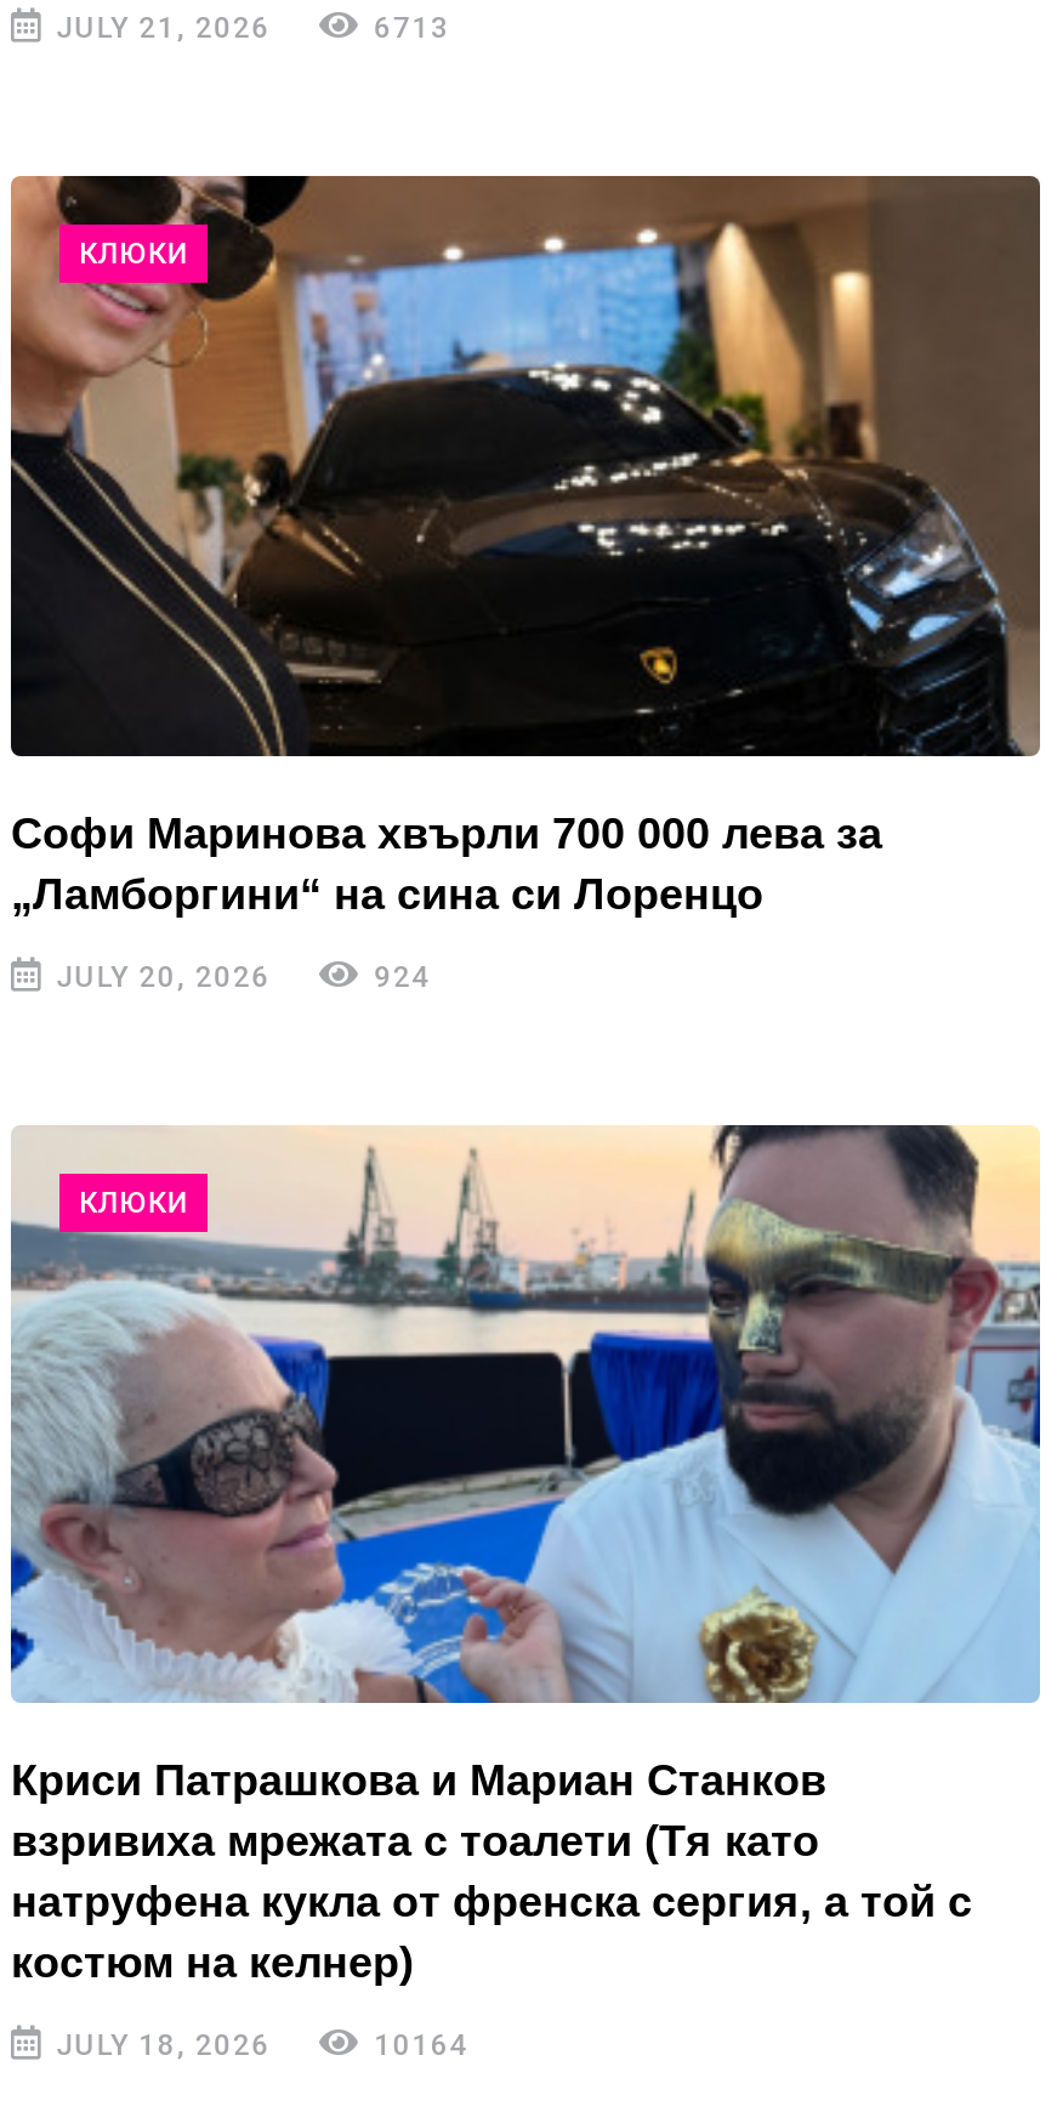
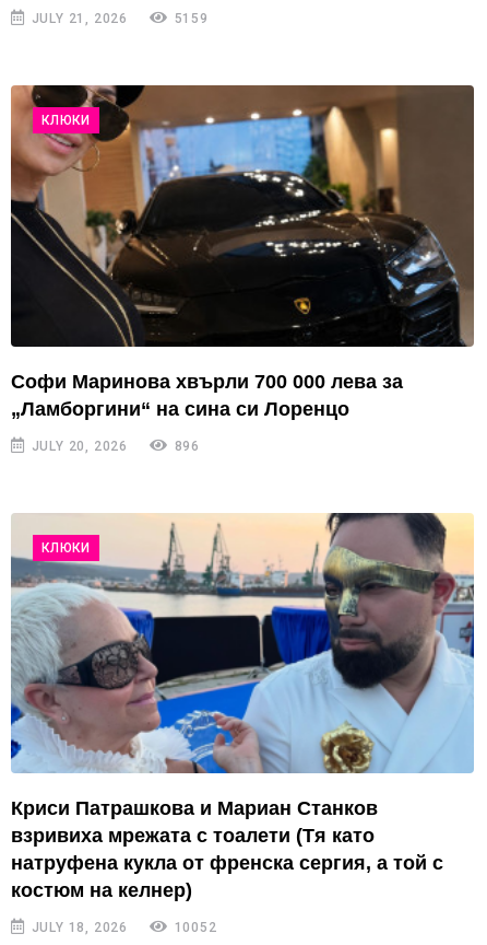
[365,12,450,46] 6713 -> [170,11,208,27] 5159
[365,960,431,994] 924 -> [170,439,200,454] 896
[365,2029,469,2063] 10164 -> [170,920,217,936] 10052

